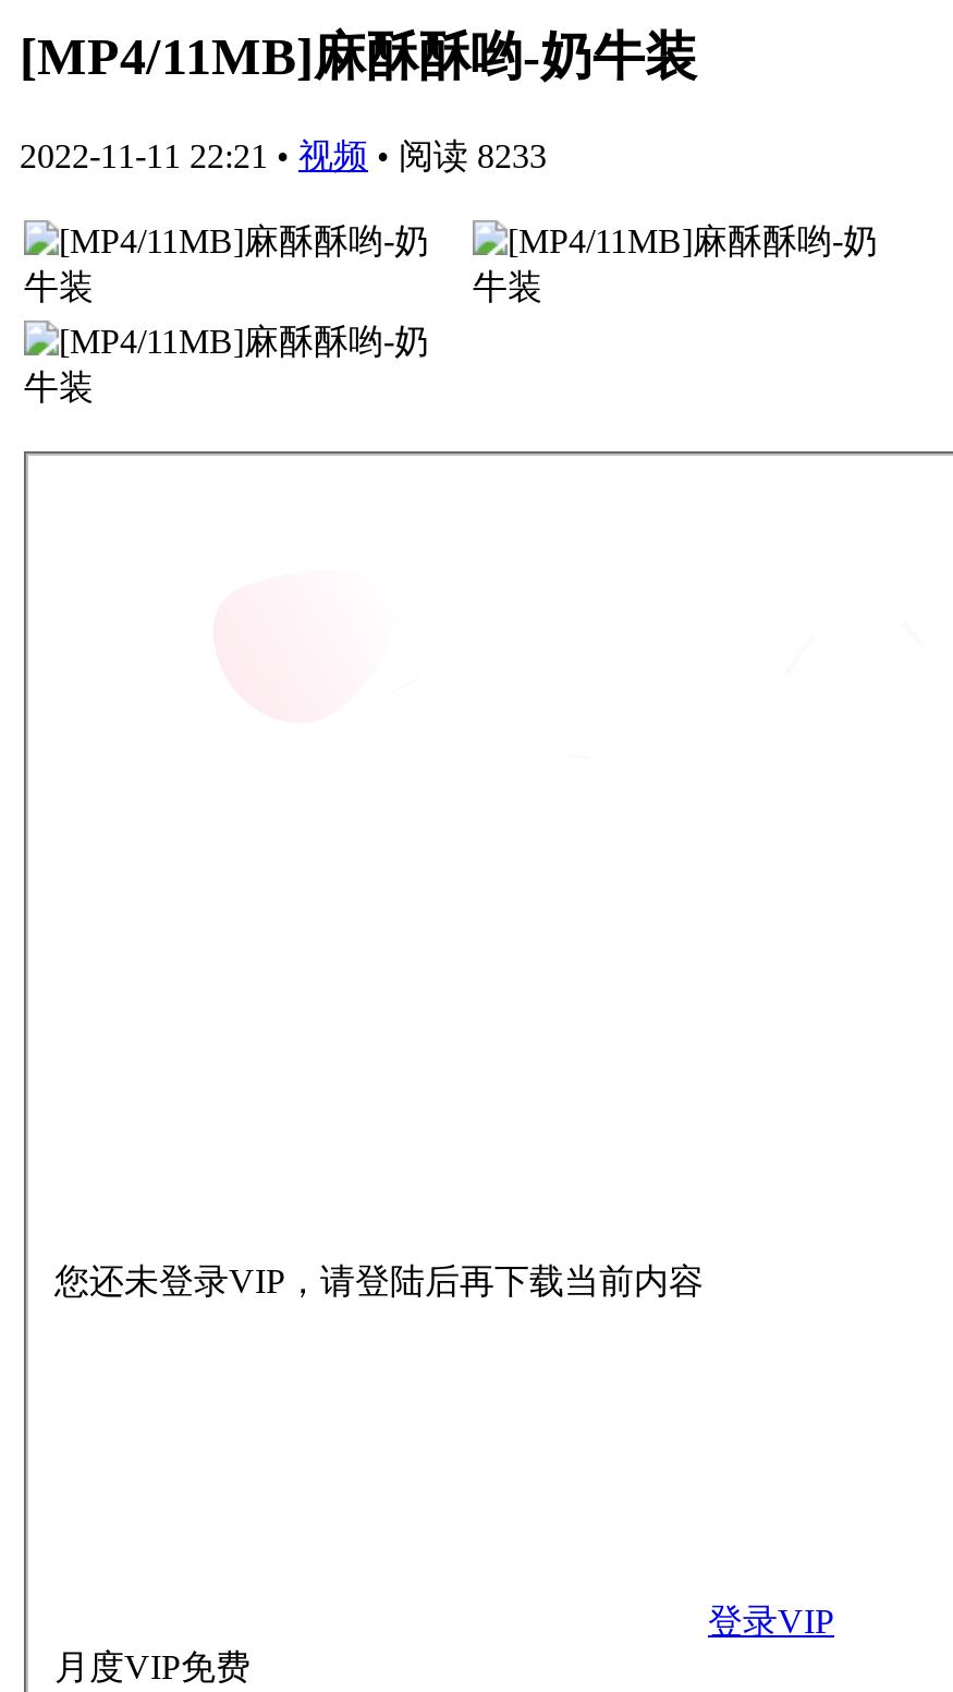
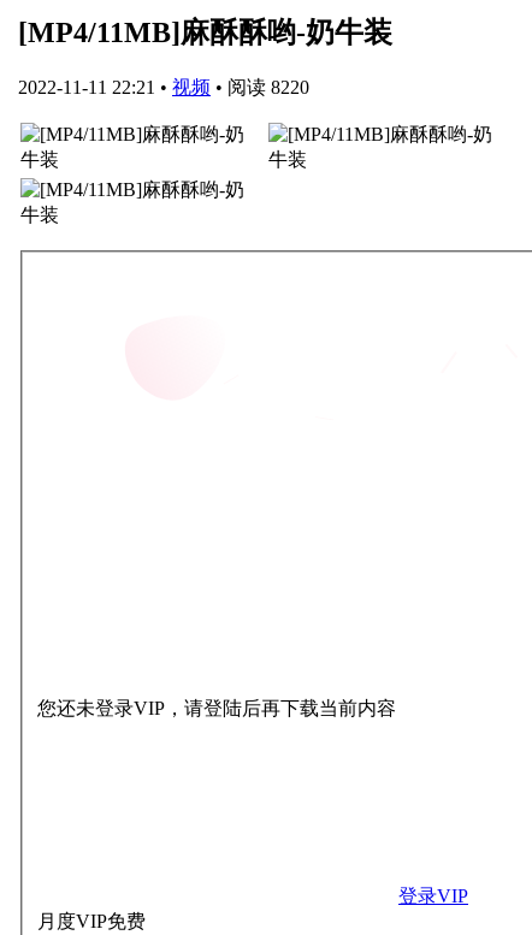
[20,137,547,174] 2022-11-11 22:21 • 视频 • 阅读 8233 -> [18,77,309,97] 2022-11-11 22:21 • 视频 • 阅读 8220

